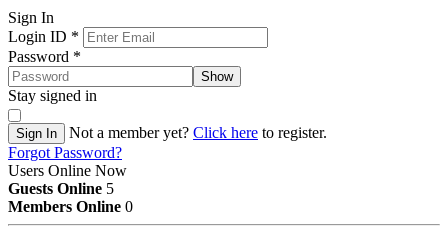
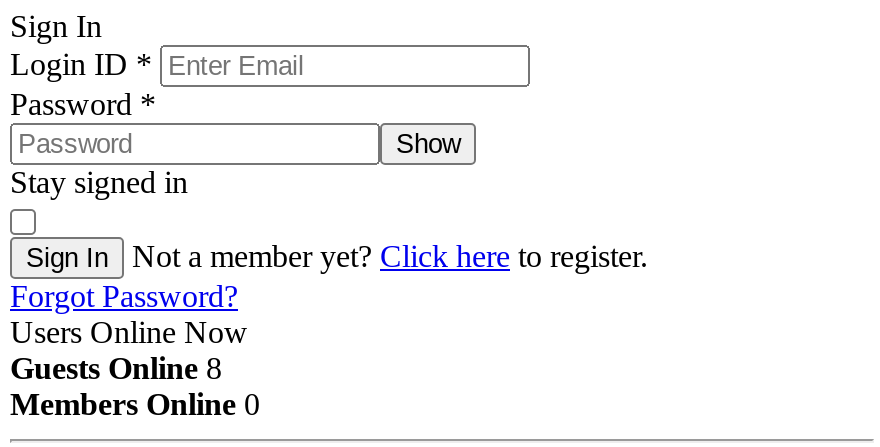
[8,180,114,197] Guests Online 5 -> [10,351,222,385] Guests Online 8

